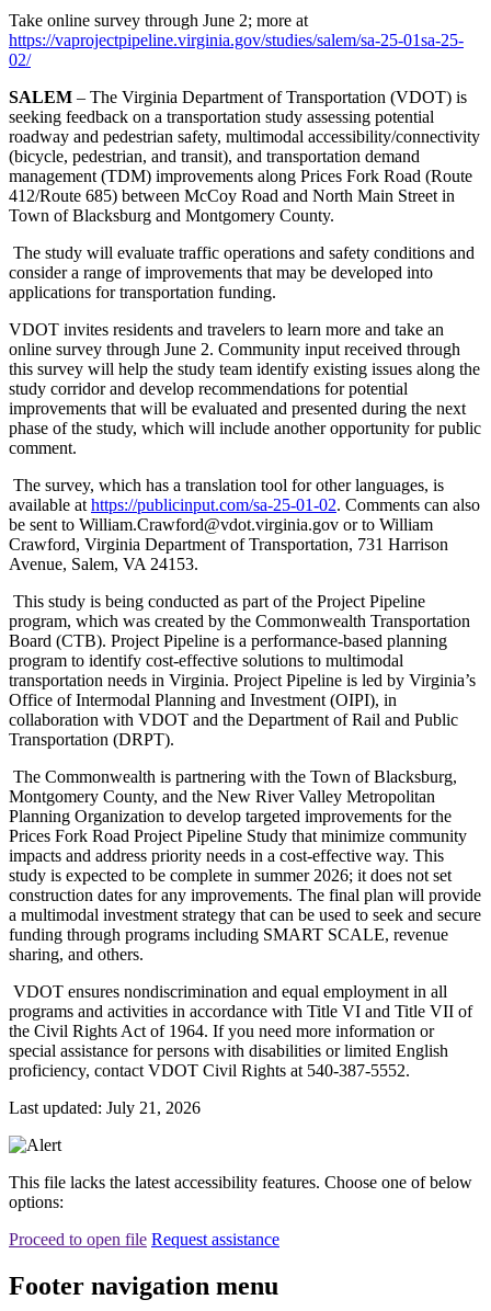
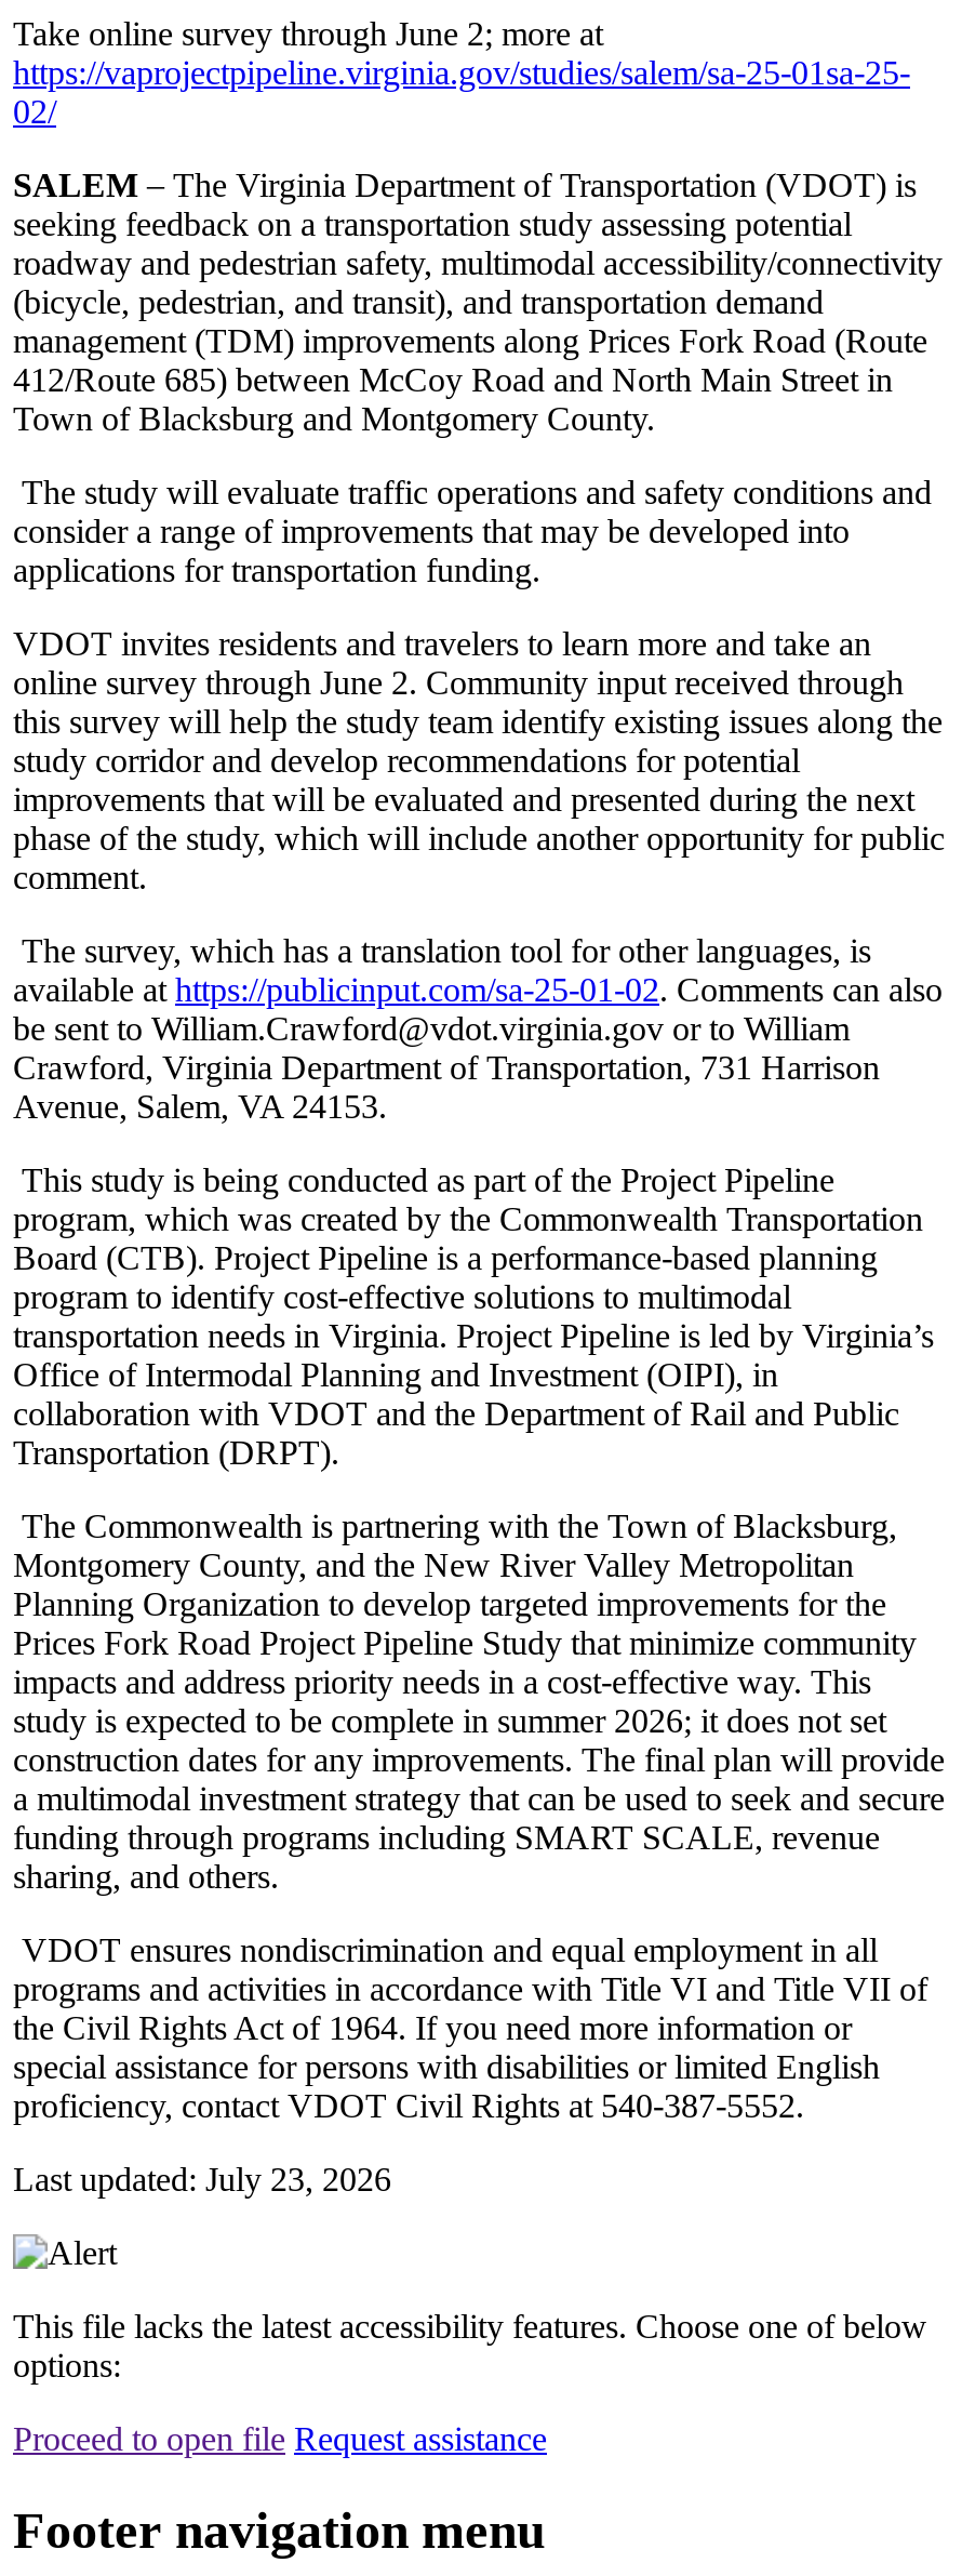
[9,1098,201,1117] Last updated: July 21, 2026 -> [13,2160,391,2197] Last updated: July 23, 2026

